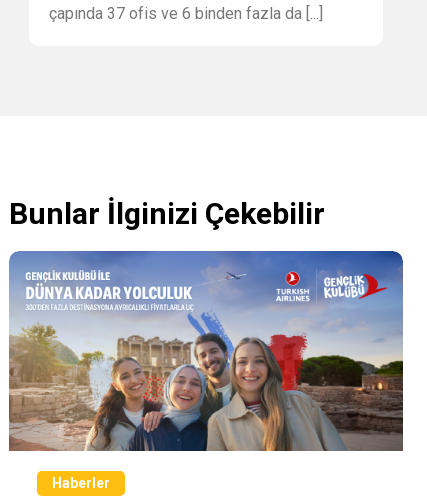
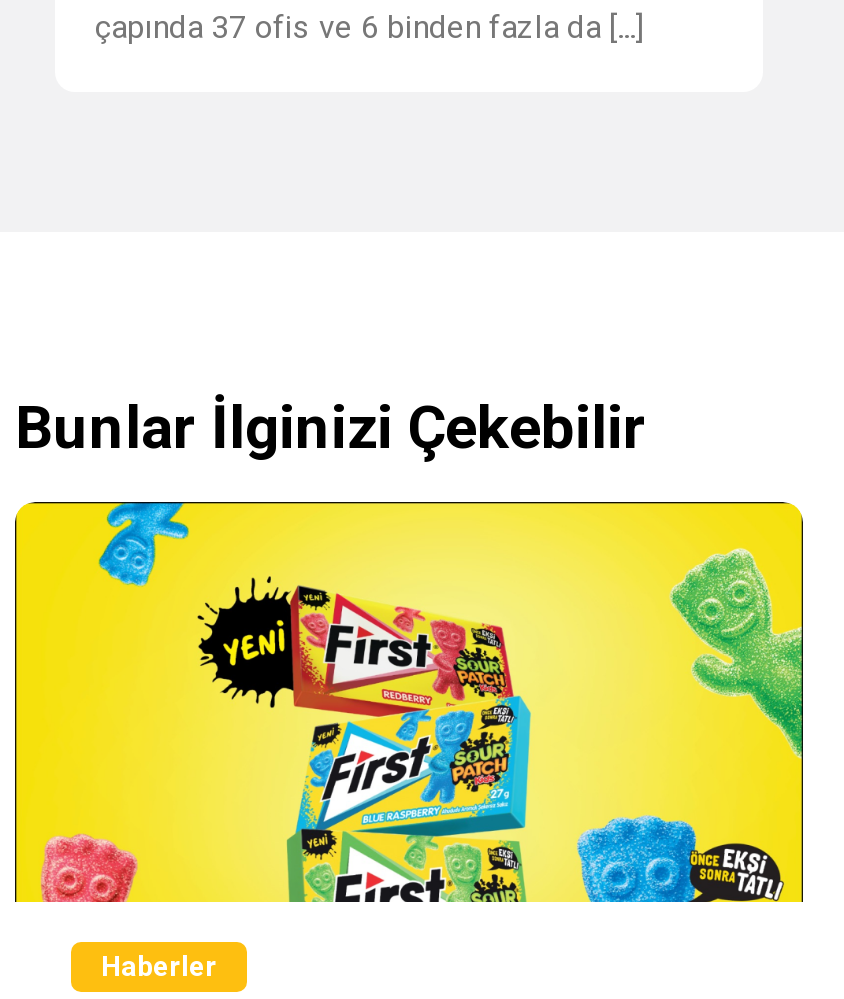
[8,250,404,452] [image] -> [13,500,805,904] [image]

